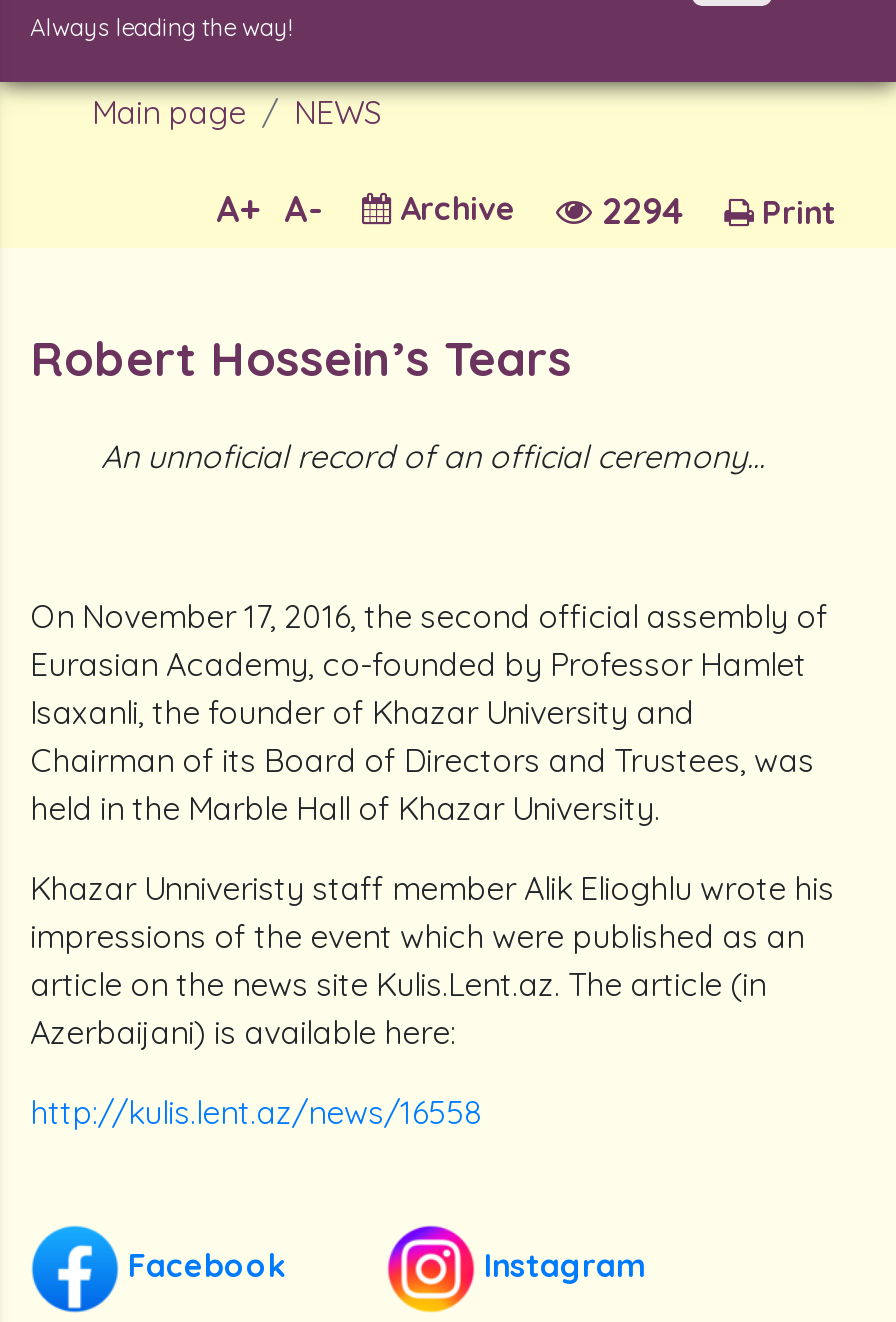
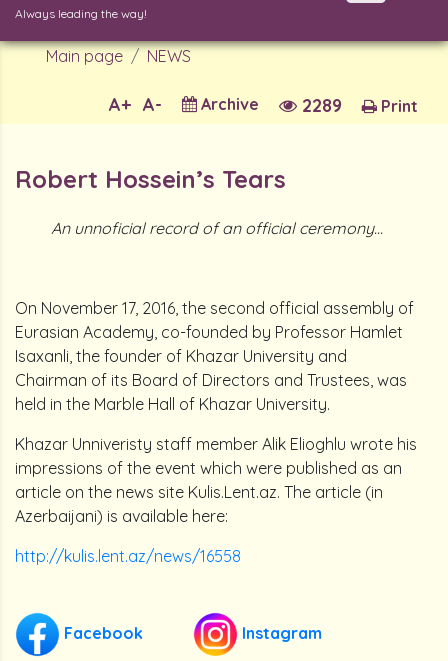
[216,186,836,234] A+ A- Archive 2294 Print -> [109,93,418,117] A+ A- Archive 2289 Print

